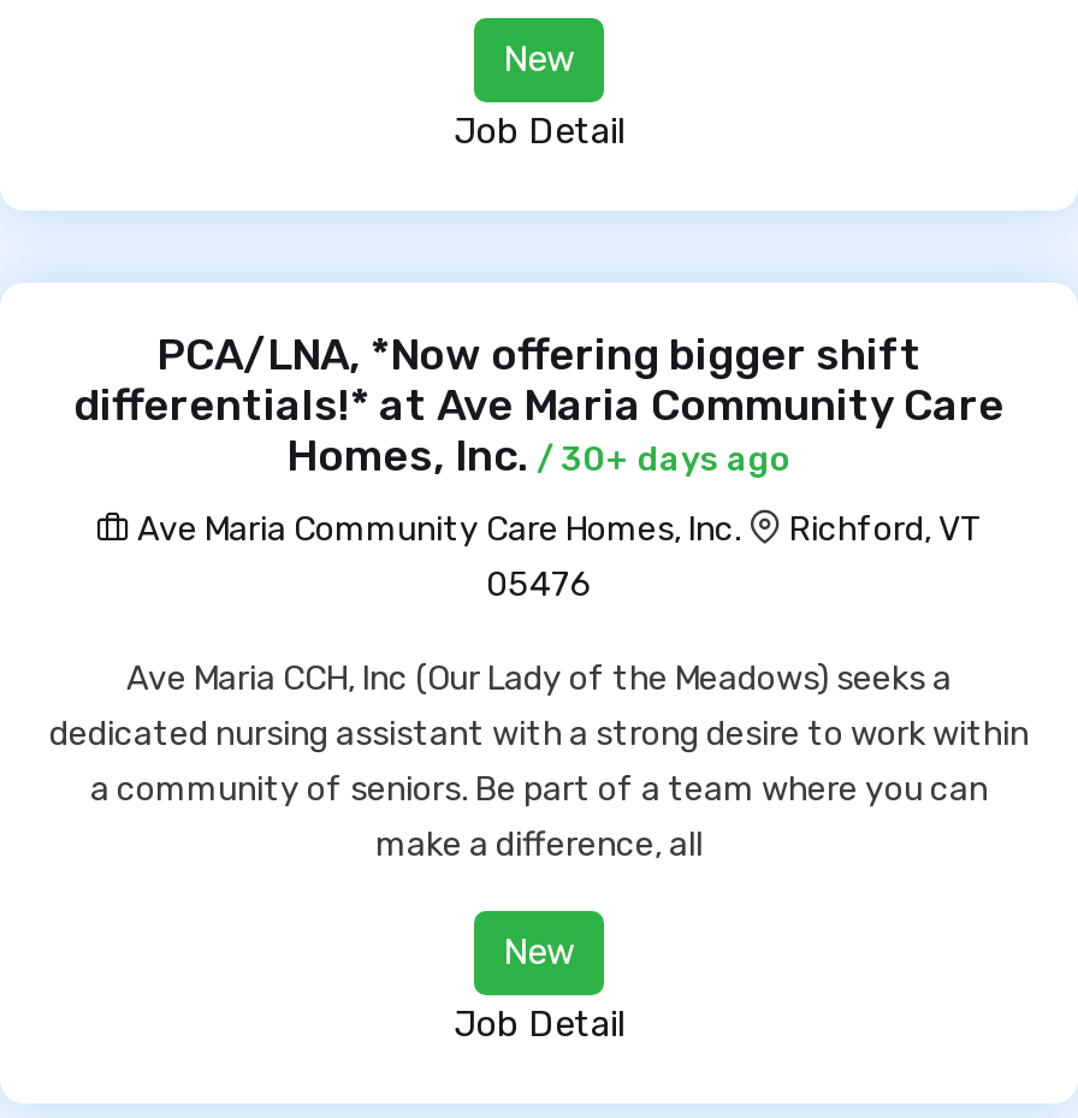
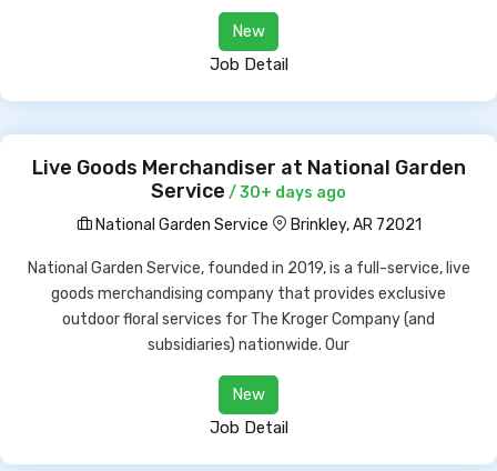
[73,329,1005,483] PCA/LNA, *Now offering bigger shift | differentials!* at Ave Maria Community Care | Homes, Inc. / 30+ days ago -> [32,156,465,203] Live Goods Merchandiser at National Garden | Service / 30+ days ago
[130,509,982,605] Ave Maria Community Care Homes, Inc. | Richford, VT | 05476 -> [92,216,421,234] National Garden Service | Brinkley, AR 72021
[49,658,1029,865] Ave Maria CCH, Inc (Our Lady of the Meadows) seeks a | dedicated nursing assistant with a strong desire to work within | a community of seniors. Be part of a team where you can | make a difference, all -> [27,259,470,354] National Garden Service, founded in 2019, is a full-service, live | goods merchandising company that provides exclusive | outdoor floral services for The Kroger Company (and | subsidiaries) nationwide. Our

